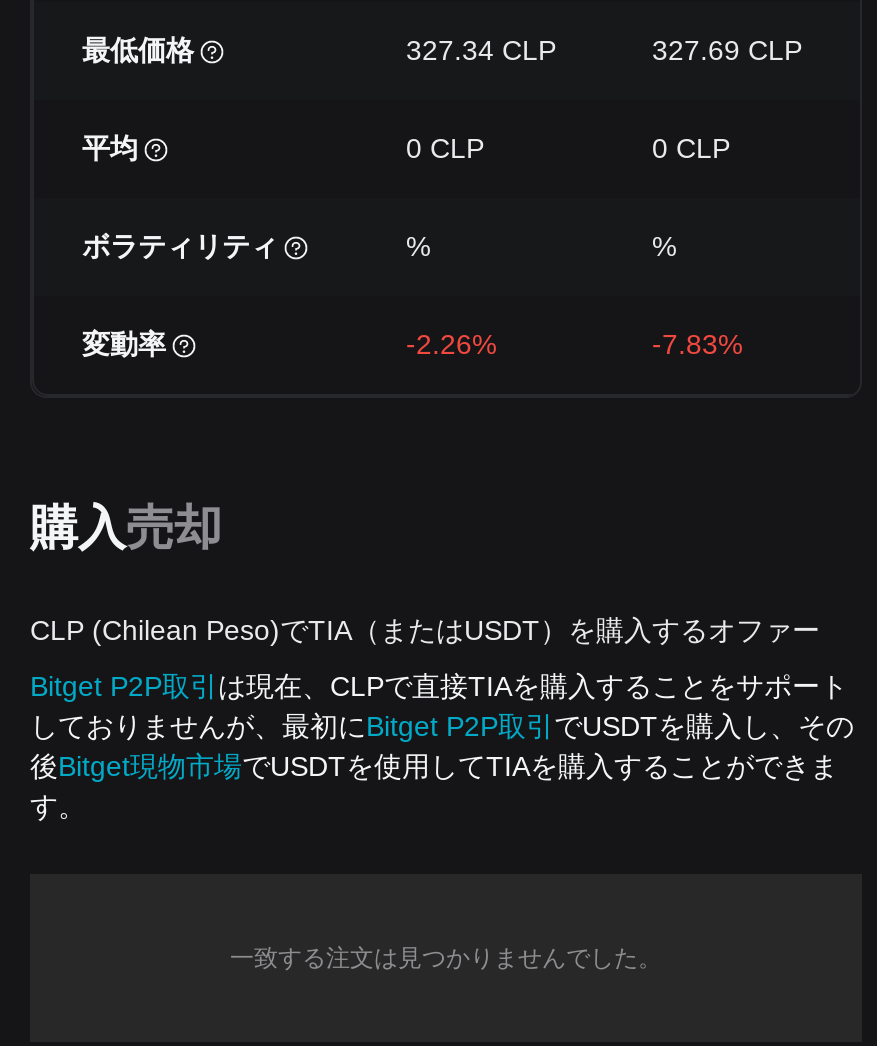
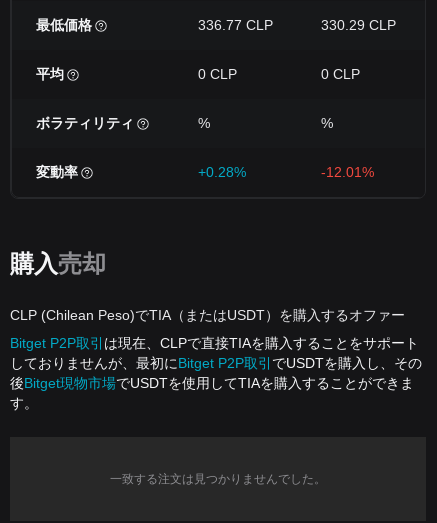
[406,34,556,66] 327.34 CLP -> [198,17,273,33] 336.77 CLP
[652,34,802,66] 327.69 CLP -> [321,17,396,33] 330.29 CLP
[406,328,496,360] -2.26% -> [198,164,246,180] +0.28%
[652,328,742,360] -7.83% -> [321,164,374,180] -12.01%

